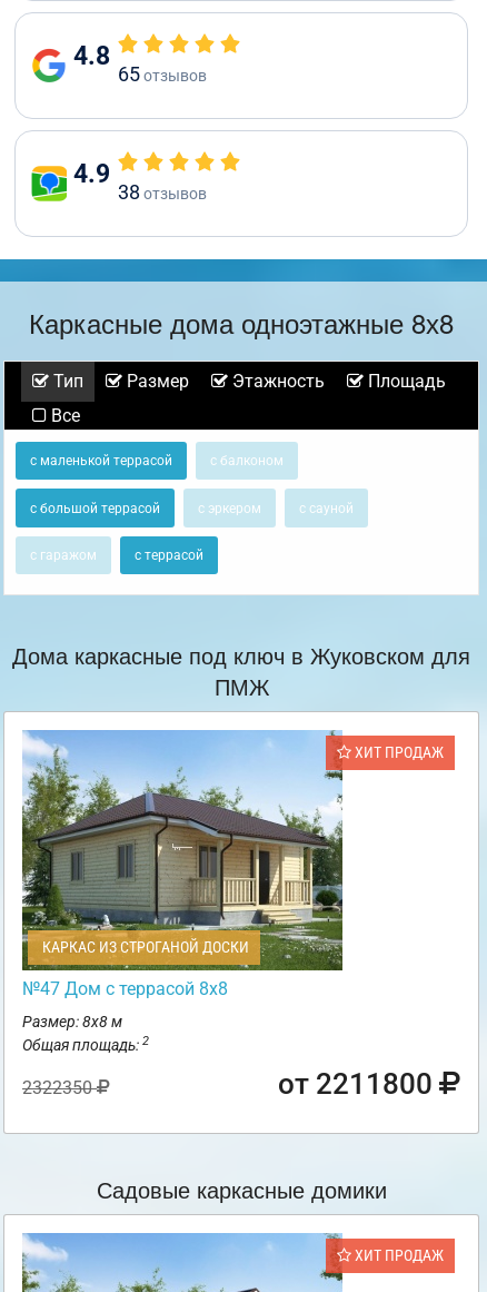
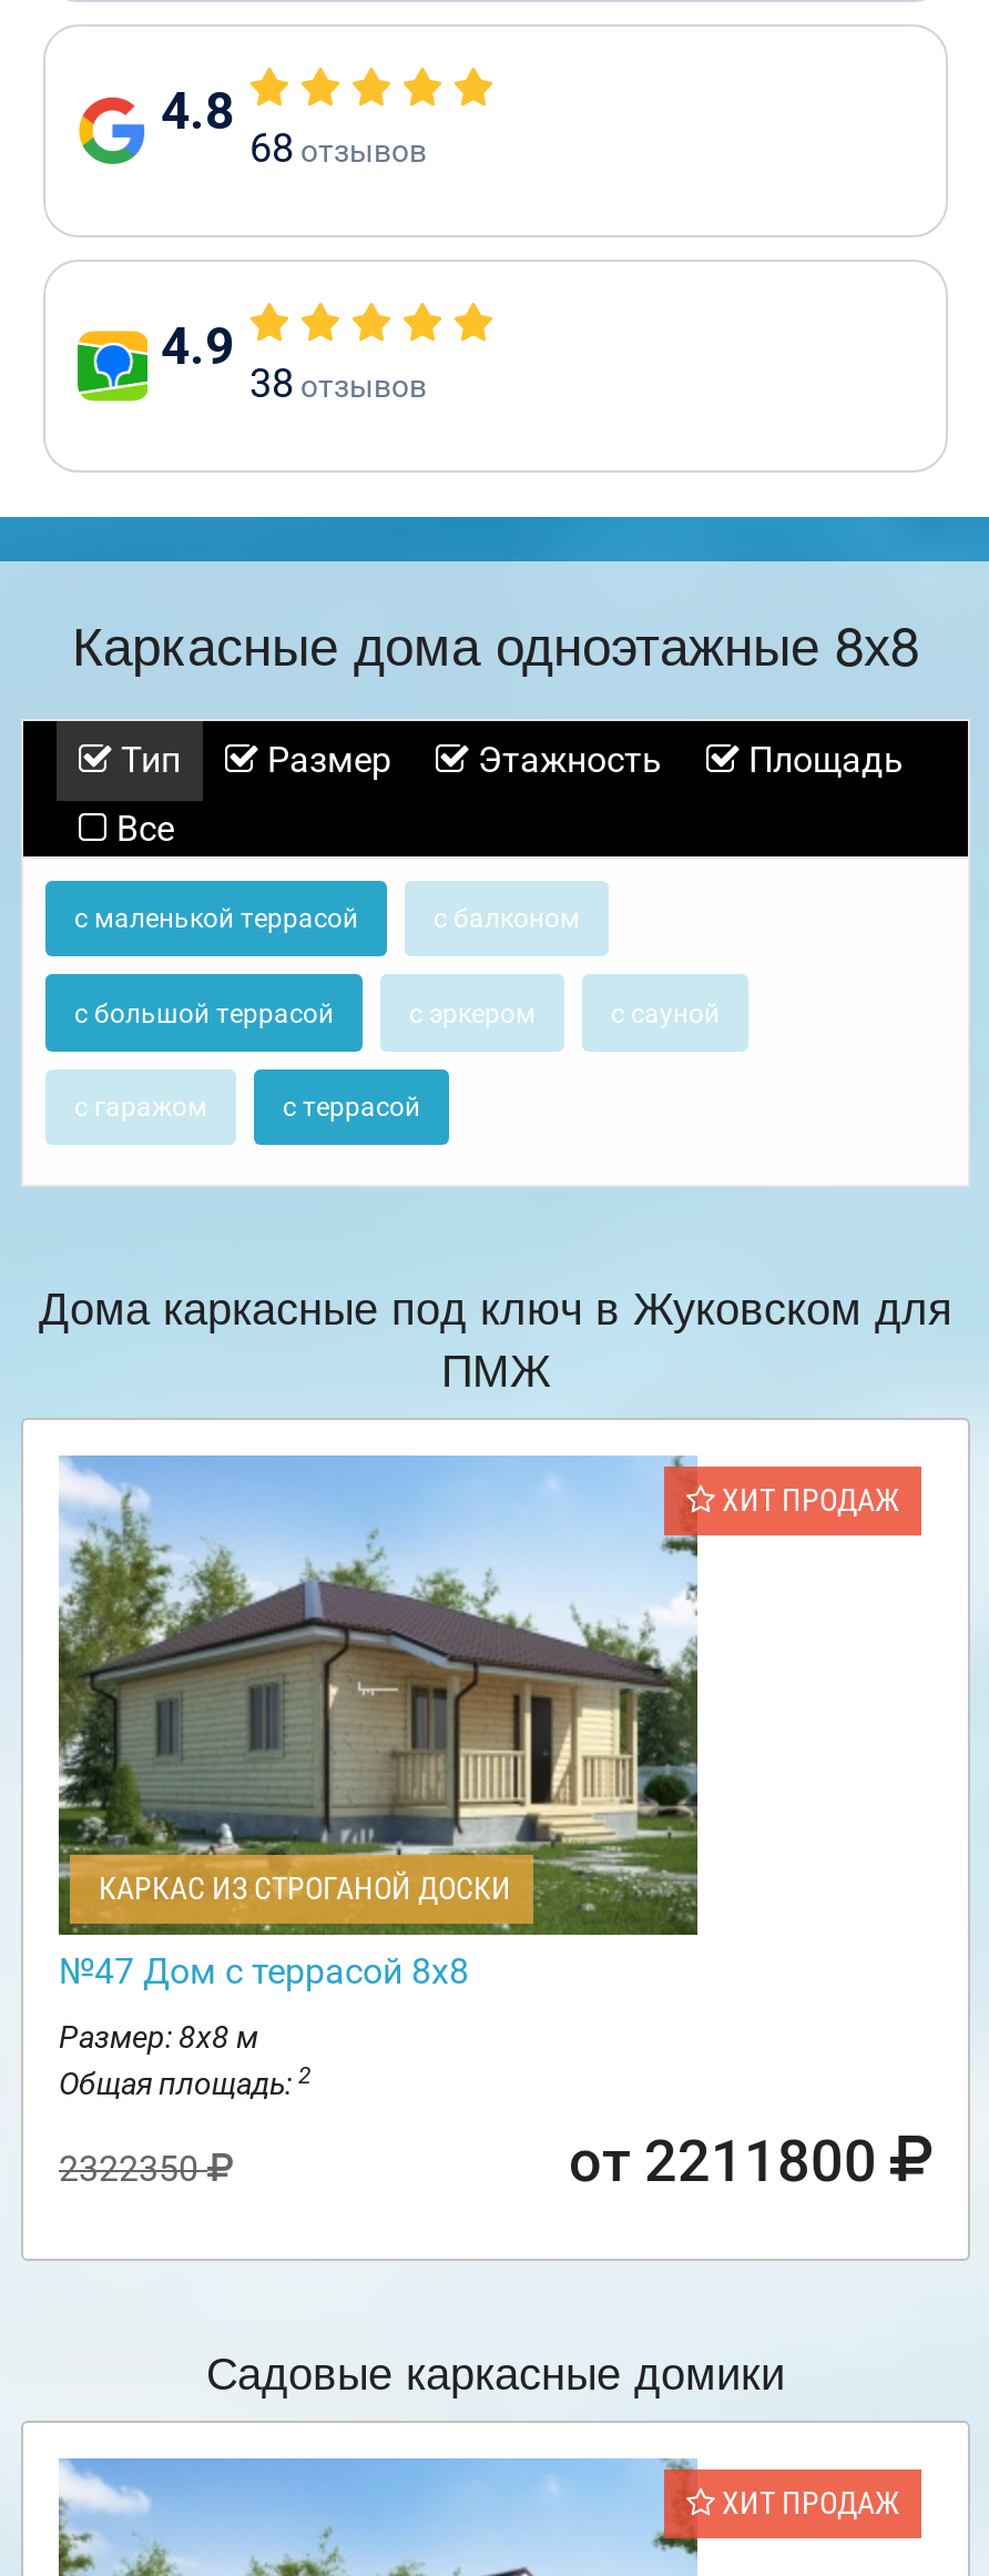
[118,62,207,86] 65 отзывов -> [249,124,427,171] 68 отзывов

